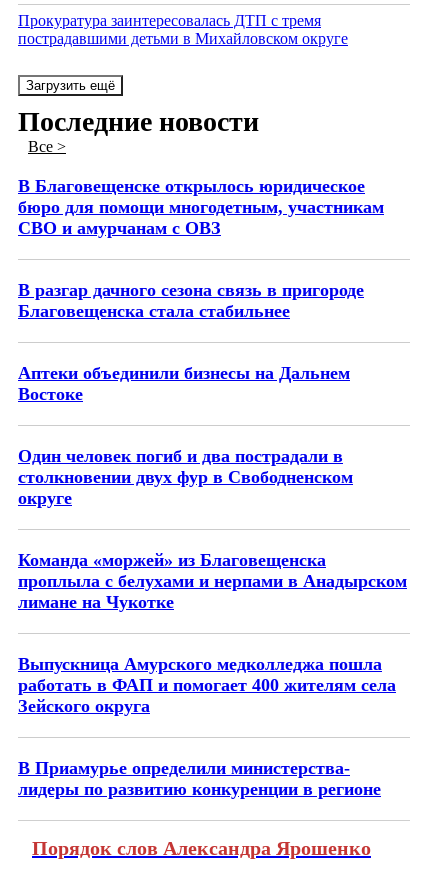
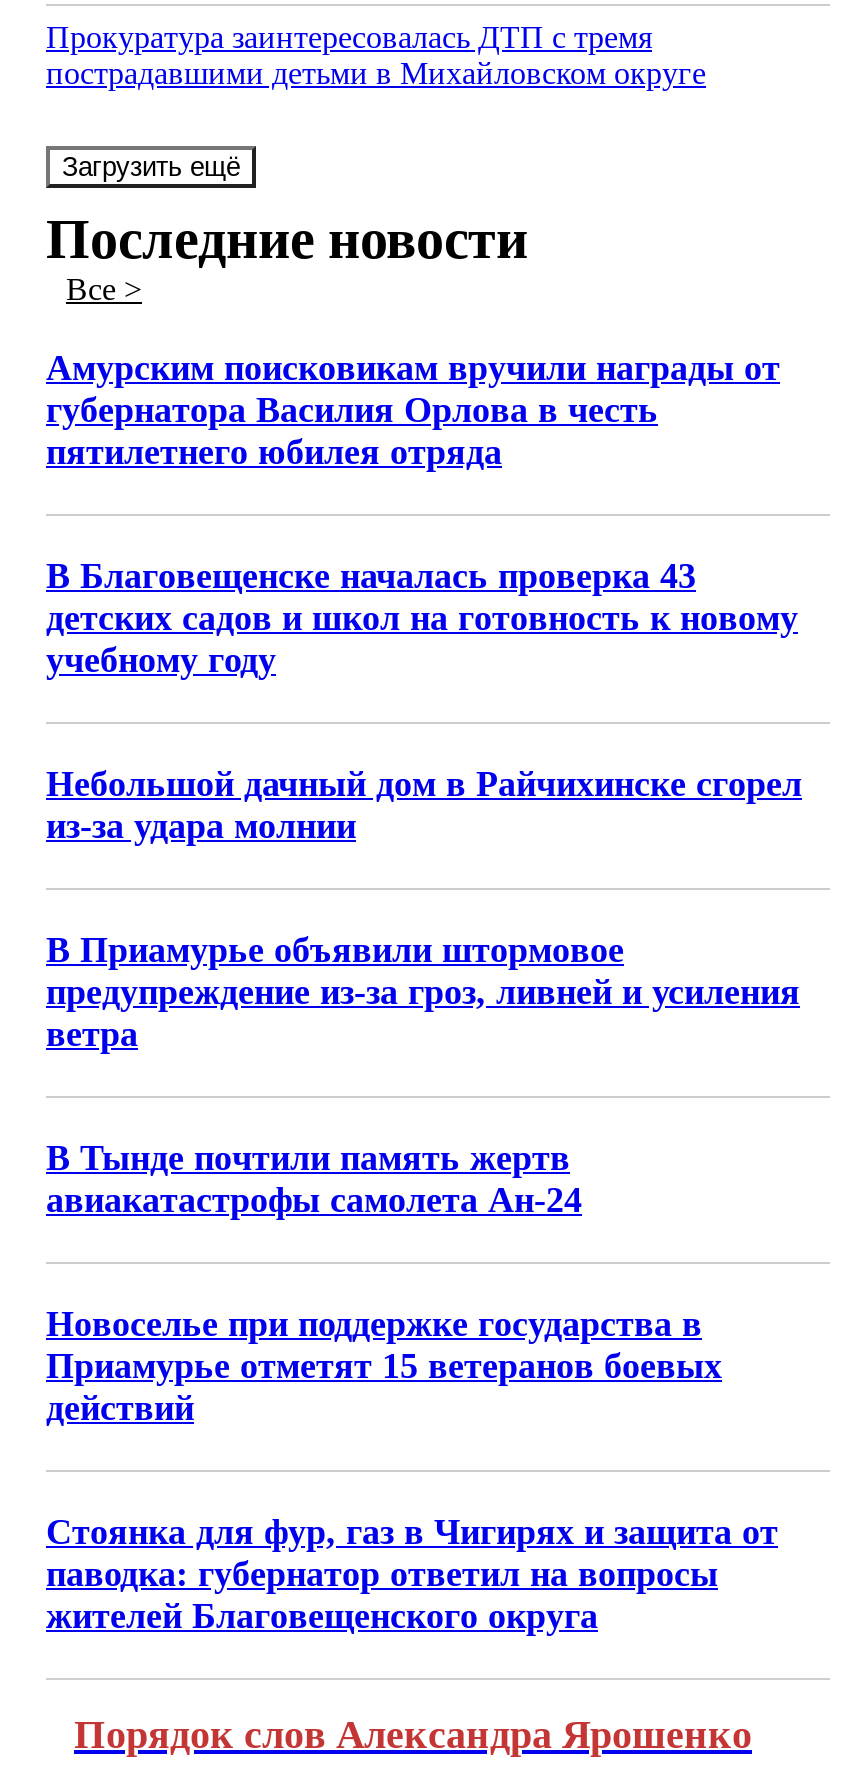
[18,176,384,238] В Благовещенске открылось юридическое | бюро для помощи многодетным, участникам | СВО и амурчанам с ОВЗ -> [46,349,780,473] Амурским поисковикам вручили награды от | губернатора Василия Орлова в честь | пятилетнего юбилея отряда
[18,280,364,321] В разгар дачного сезона связь в пригороде | Благовещенска стала стабильнее -> [46,557,798,681] В Благовещенске началась проверка 43 | детских садов и школ на готовность к новому | учебному году
[18,363,350,404] Аптеки объединили бизнесы на Дальнем | Востоке -> [46,765,802,847] Небольшой дачный дом в Райчихинске сгорел | из-за удара молнии
[18,446,353,508] Один человек погиб и два пострадали в | столкновении двух фур в Свободненском | округе -> [46,931,800,1055] В Приамурье объявили штормовое | предупреждение из-за гроз, ливней и усиления | ветра
[18,550,407,612] Команда «моржей» из Благовещенска | проплыла с белухами и нерпами в Анадырском | лимане на Чукотке -> [46,1139,582,1221] В Тынде почтили память жертв | авиакатастрофы самолета Ан-24
[18,654,396,716] Выпускница Амурского медколледжа пошла | работать в ФАП и помогает 400 жителям села | Зейского округа -> [46,1305,722,1429] Новоселье при поддержке государства в | Приамурье отметят 15 ветеранов боевых | действий
[18,758,381,799] В Приамурье определили министерства- | лидеры по развитию конкуренции в регионе -> [46,1513,778,1637] Стоянка для фур, газ в Чигирях и защита от | паводка: губернатор ответил на вопросы | жителей Благовещенского округа

